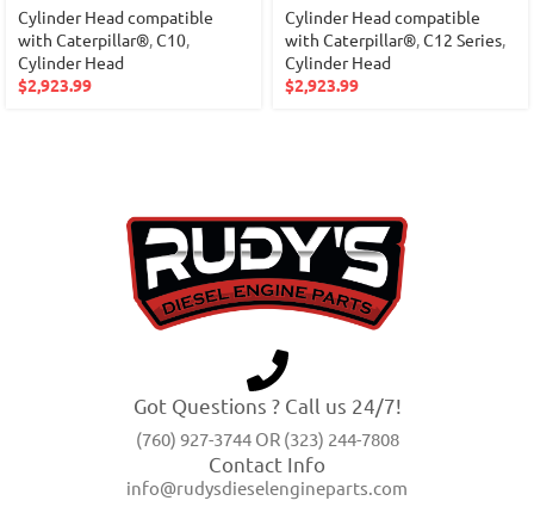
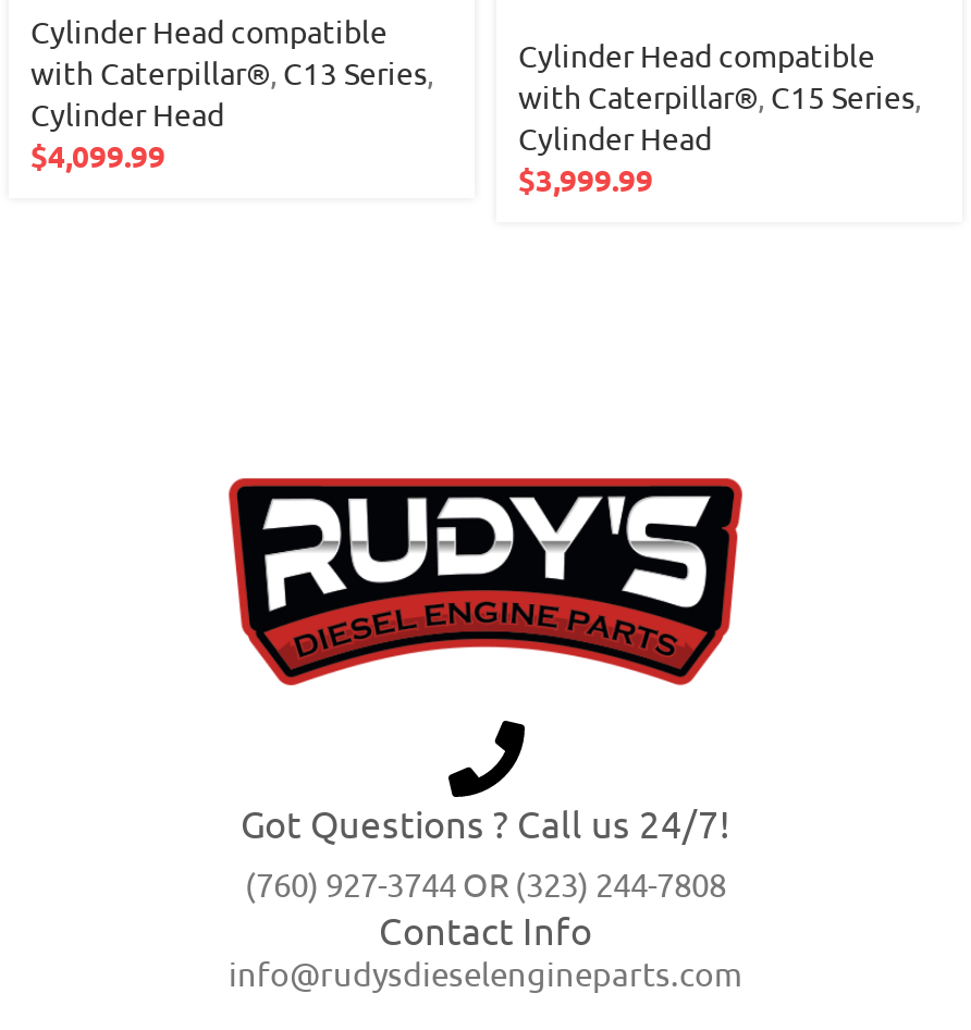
[18,29,190,50] with Caterpillar®, C10, -> [30,52,433,91] with Caterpillar®, C13 Series,
[285,29,505,50] with Caterpillar®, C12 Series, -> [518,76,921,115] with Caterpillar®, C15 Series,
[18,74,92,95] $2,923.99 -> [30,135,165,174] $4,099.99
[285,74,359,95] $2,923.99 -> [518,159,653,198] $3,999.99

